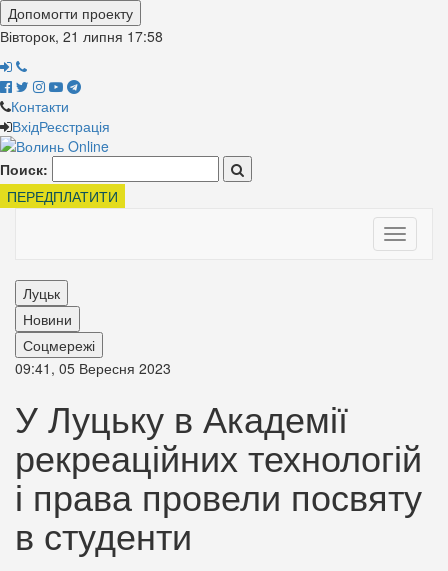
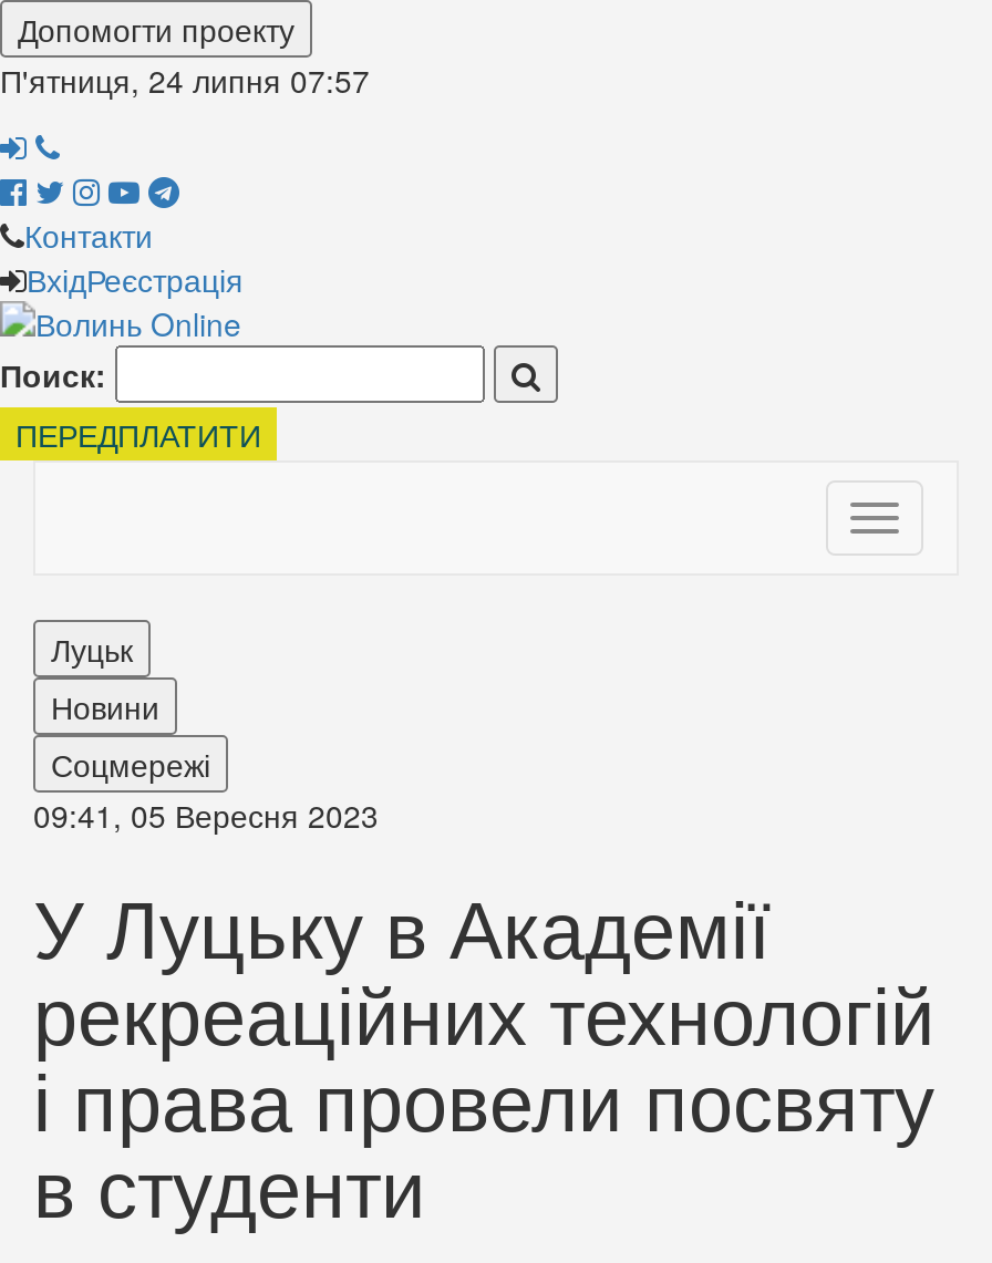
[0,26,163,46] Вівторок, 21 липня 17:58 -> [0,58,370,102] П'ятниця, 24 липня 07:57

